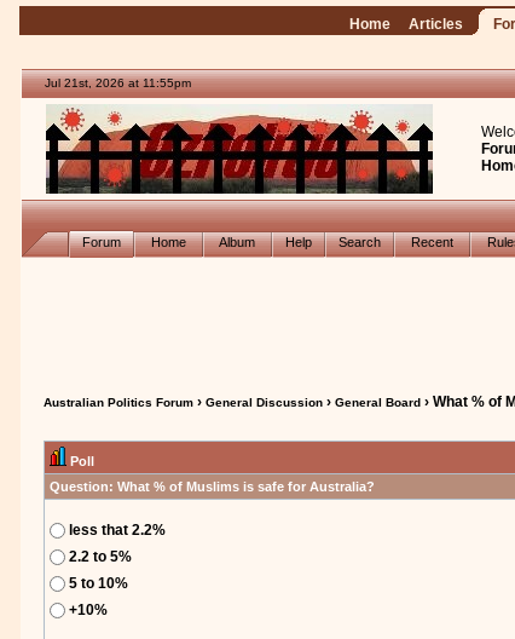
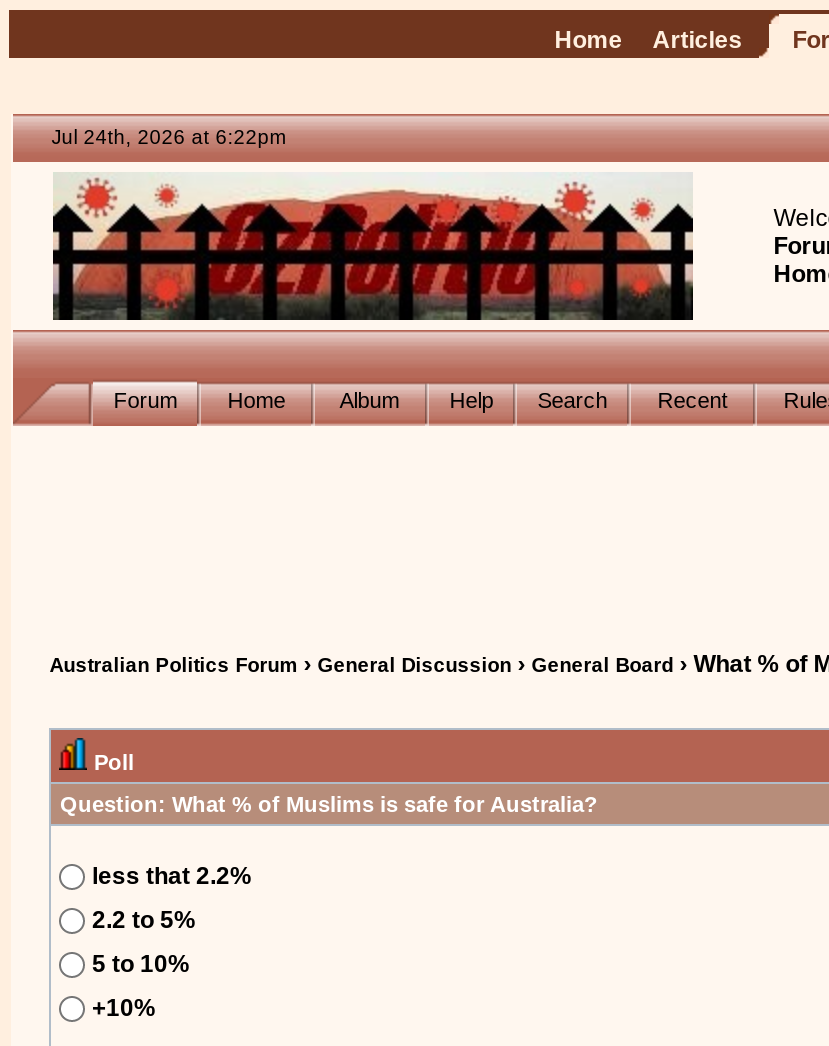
[45,76,191,90] Jul 21st, 2026 at 11:55pm -> [51,126,285,148] Jul 24th, 2026 at 6:22pm

